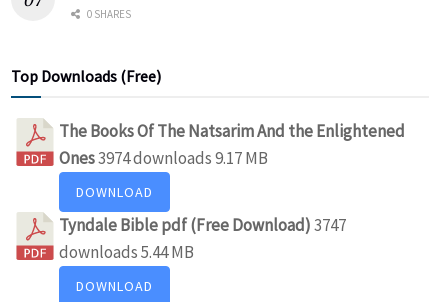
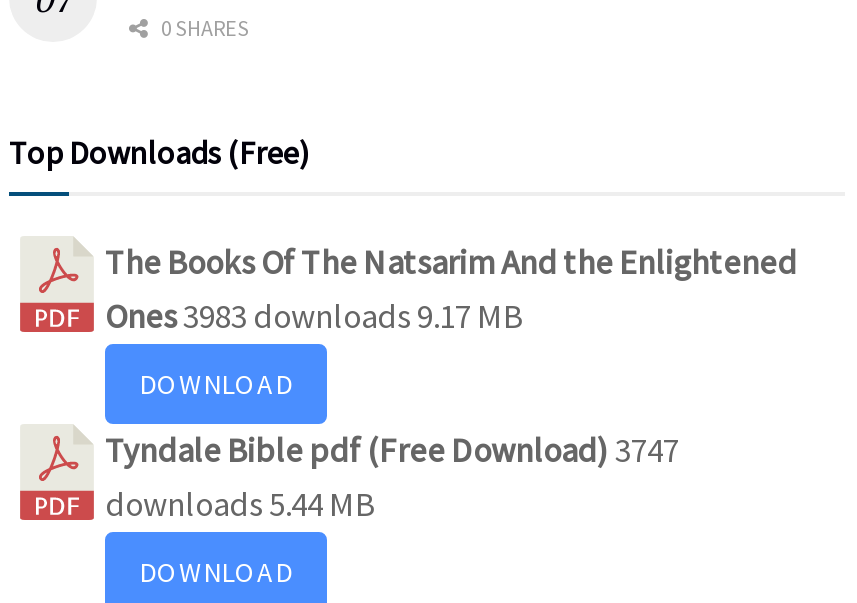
[59,147,268,169] Ones3974 downloads 9.17 MB -> [105,294,523,338] Ones3983 downloads 9.17 MB

